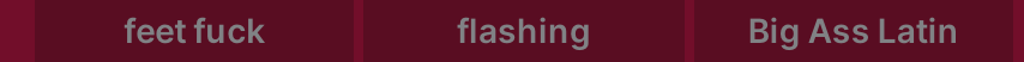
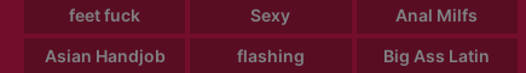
none -> [44,5,478,66] Sexy | Anal Milfs | Asian Handjob

